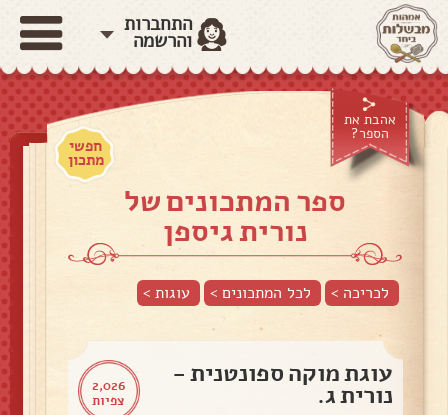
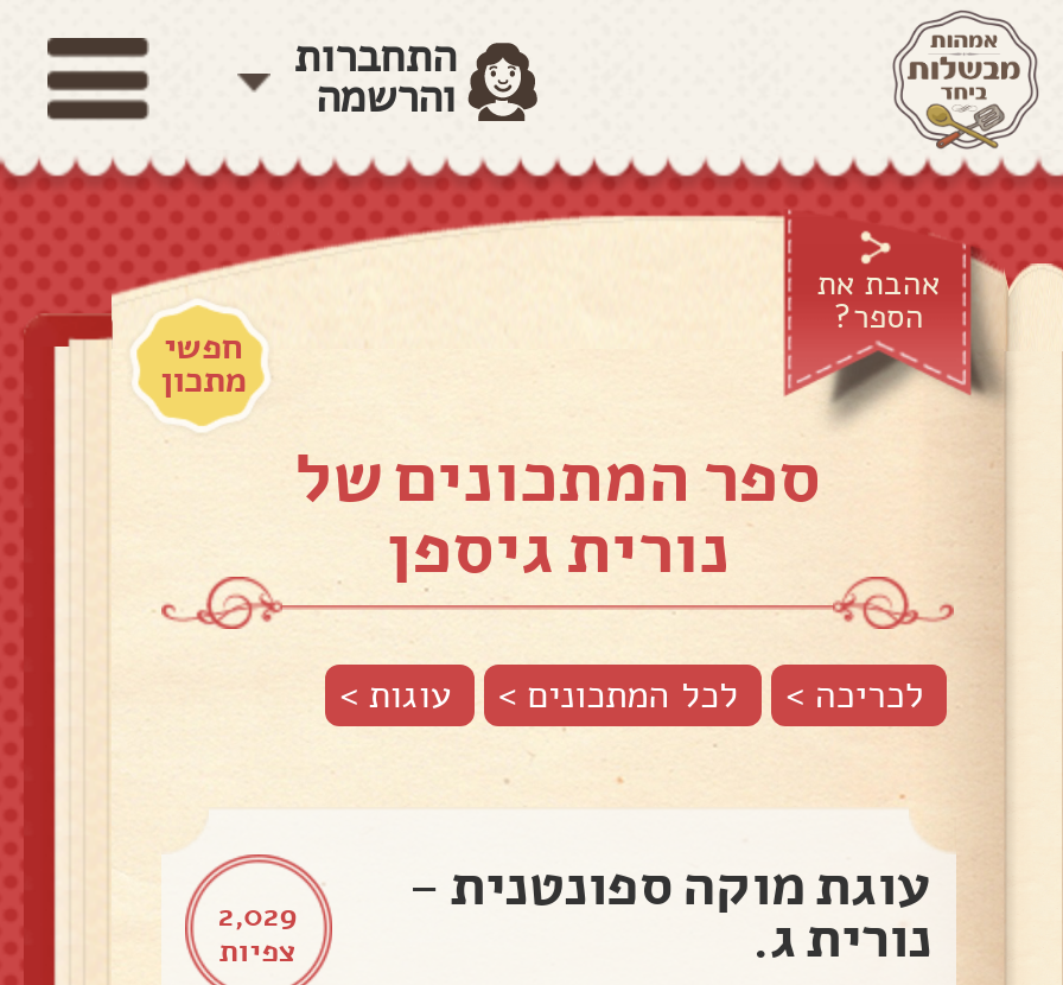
[92,377,126,395] 2,026 -> [218,895,298,938] 2,029

